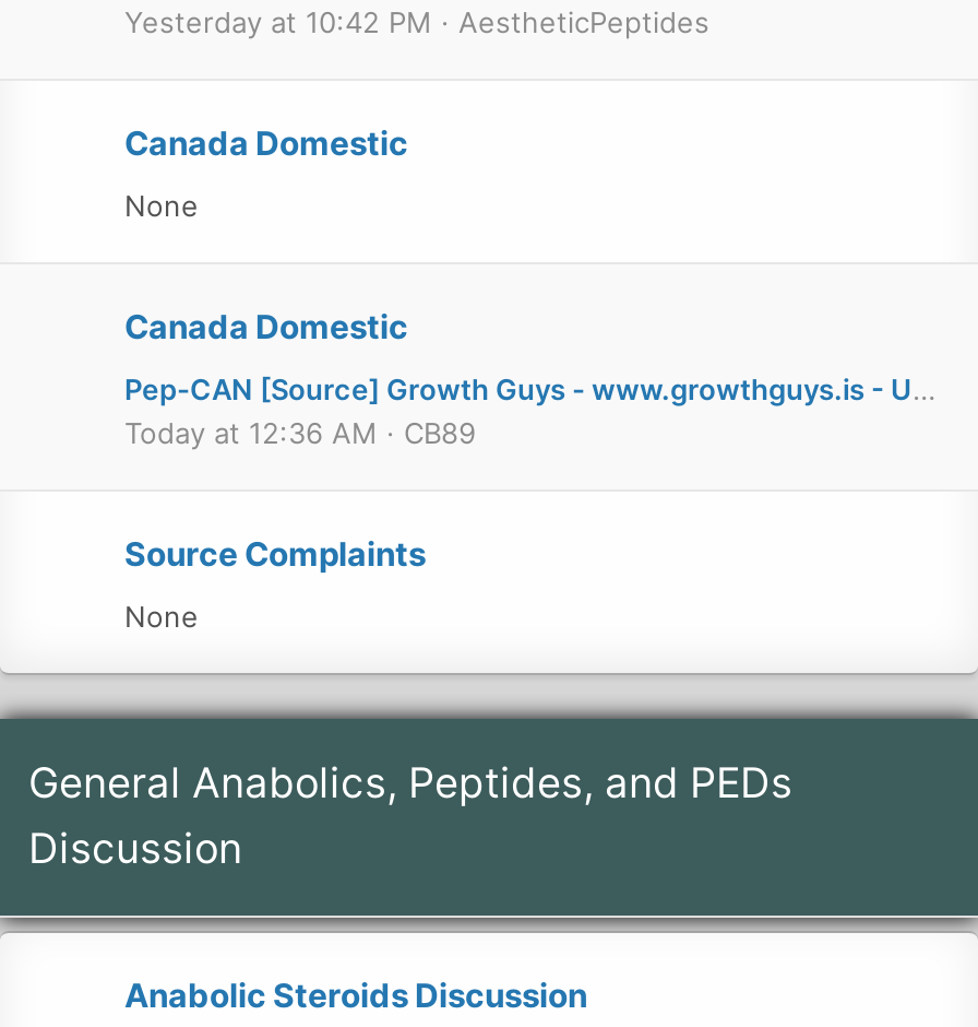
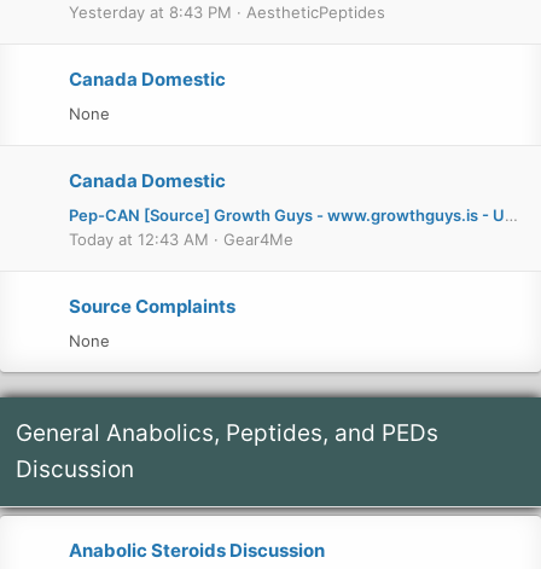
[124,4,432,39] Yesterday at 10:42 PM -> [69,2,232,22] Yesterday at 8:43 PM
[124,415,476,450] Today at 12:36 AM | CB89 -> [69,229,293,249] Today at 12:43 AM | Gear4Me

